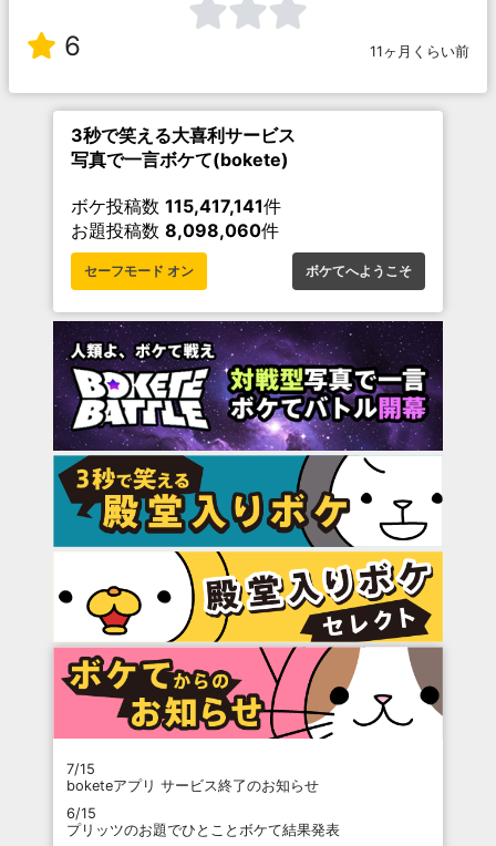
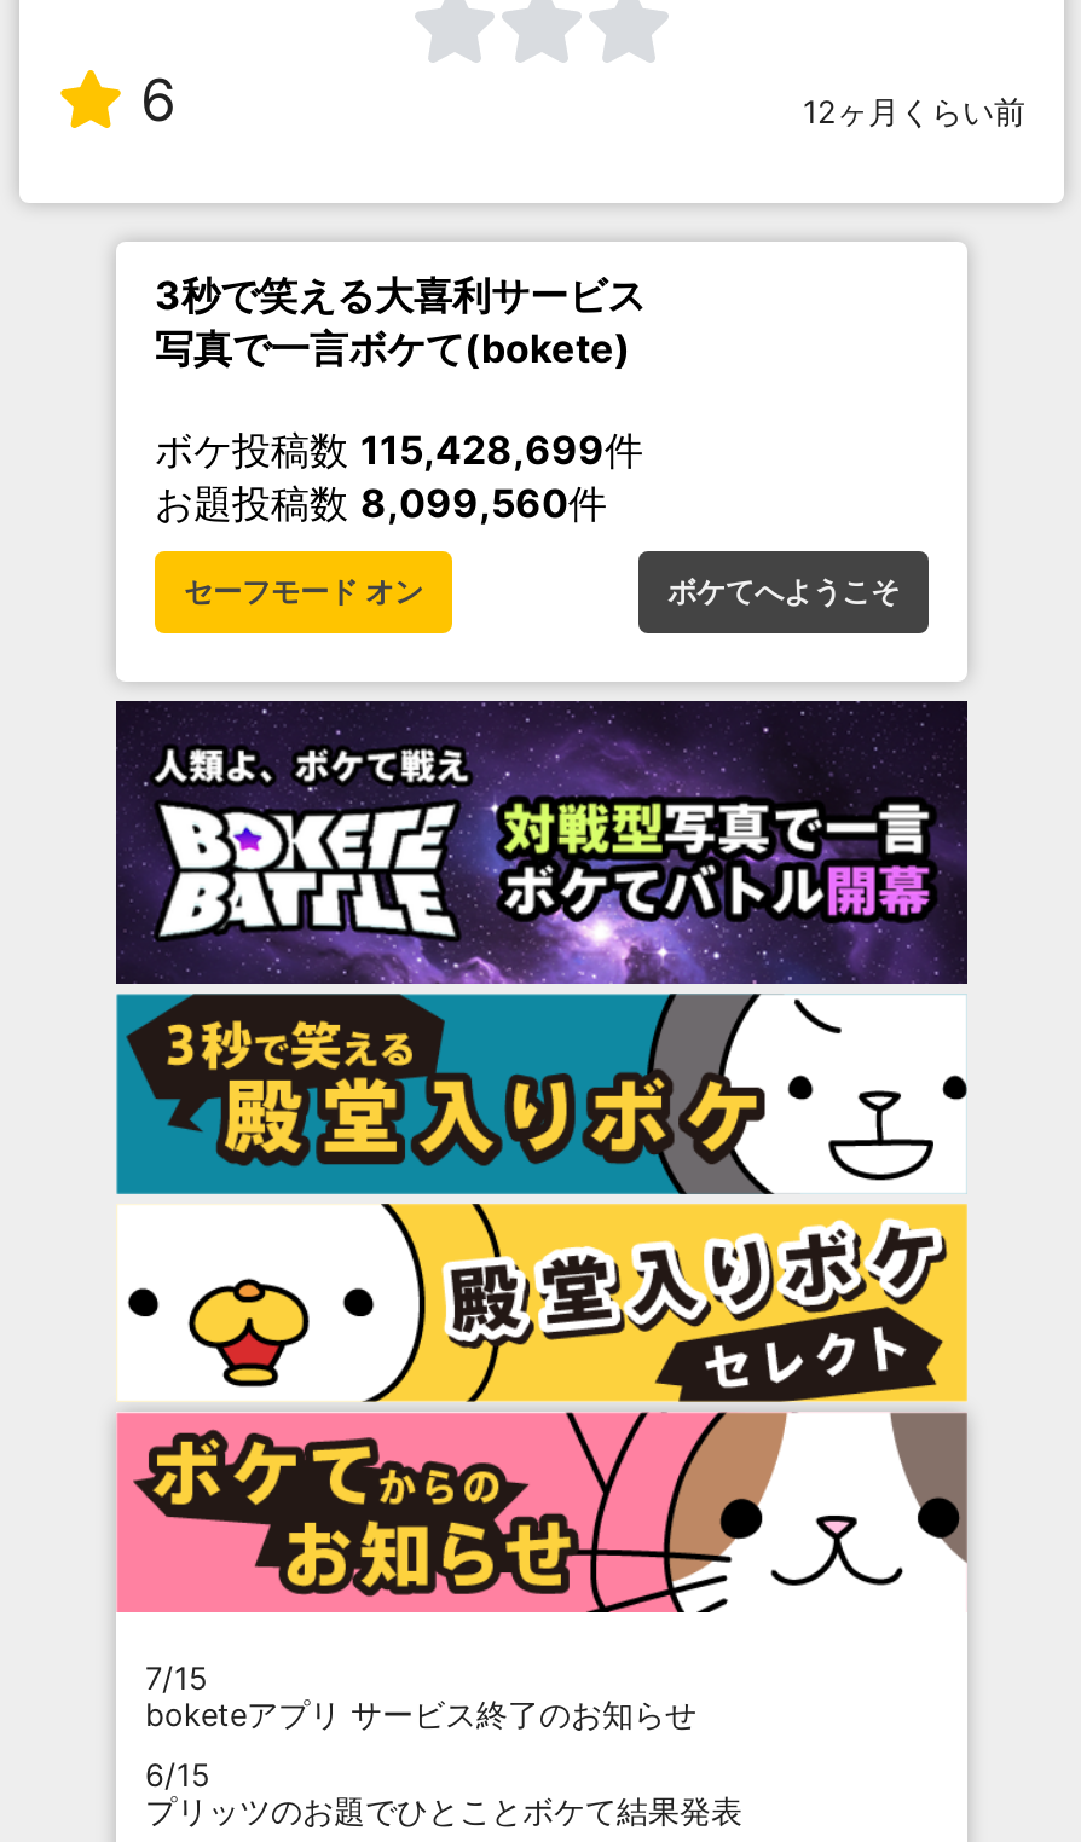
[370,43,469,60] 11ヶ月くらい前 -> [803,94,1025,130] 12ヶ月くらい前
[71,195,281,217] ボケ投稿数115,417,141件 -> [155,425,643,474] ボケ投稿数115,428,699件
[71,219,279,241] お題投稿数8,098,060件 -> [155,478,607,527] お題投稿数8,099,560件

